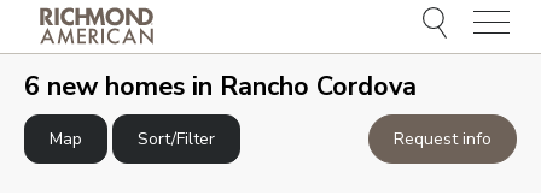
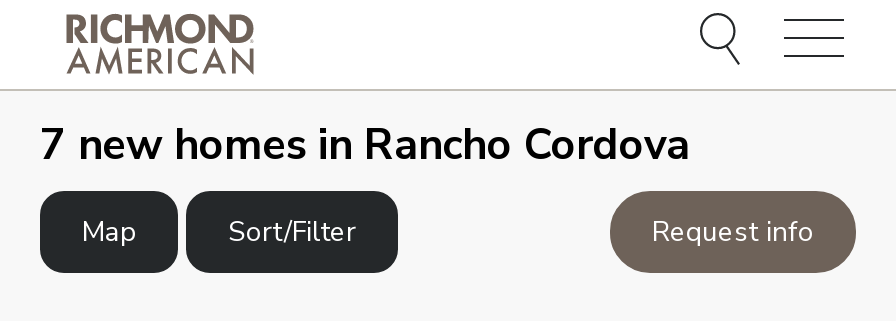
[24,69,417,105] 6 new homes in Rancho Cordova -> [40,115,690,175] 7 new homes in Rancho Cordova

